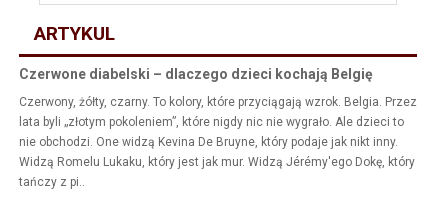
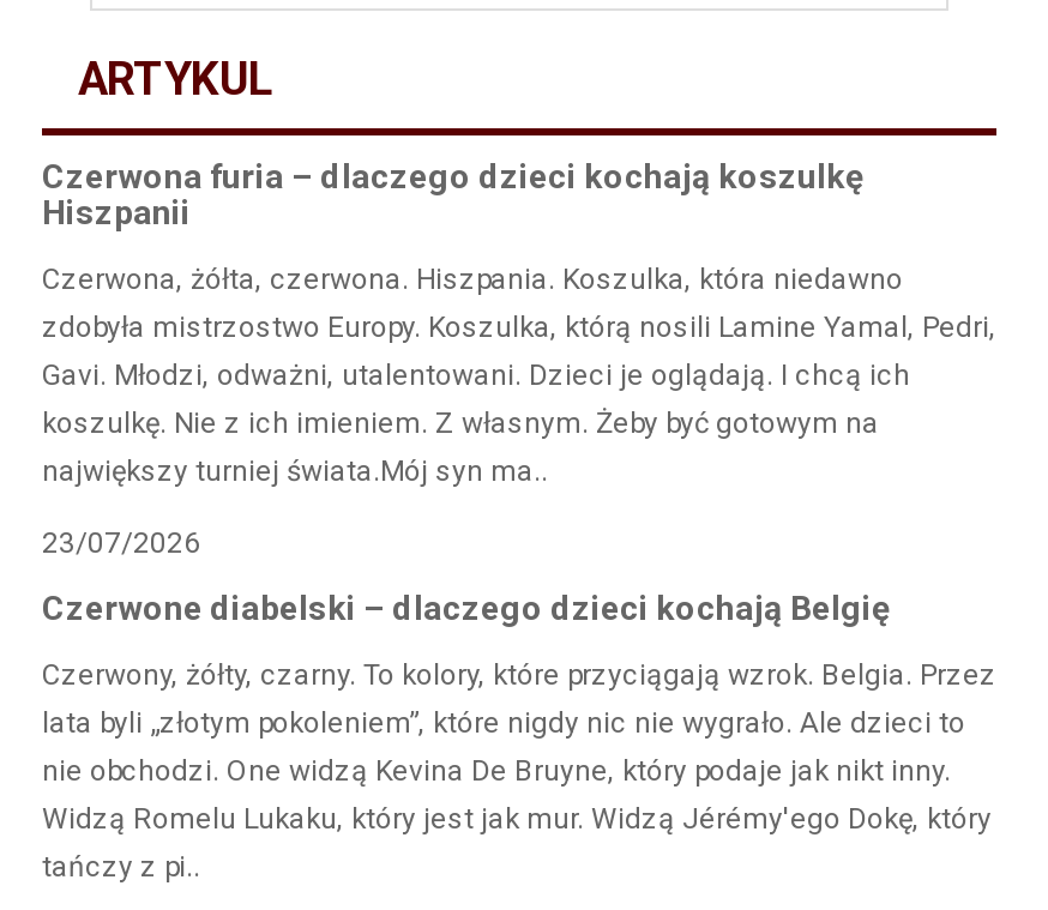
none -> [42,158,996,561] Czerwona furia – dlaczego dzieci kochają koszulkę | Hiszpanii | Czerwona, żółta, czerwona. Hiszpania. Koszulka, która niedawno | zdobyła mistrzostwo Europy. Koszulka, którą nosili Lamine Yamal, Pedri, | Gavi. Młodzi, odważni, utalentowani. Dzieci je oglądają. I chcą ich | koszulkę. Nie z ich imieniem. Z własnym. Żeby być gotowym na | największy turniej świata.Mój syn ma.. | 23/07/2026

